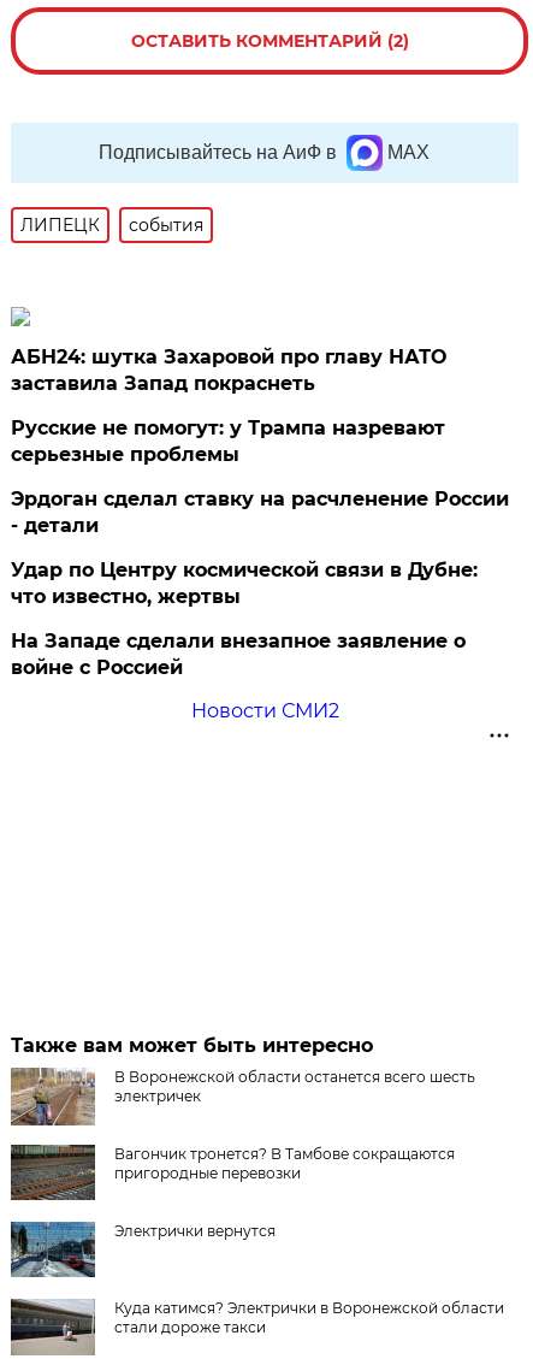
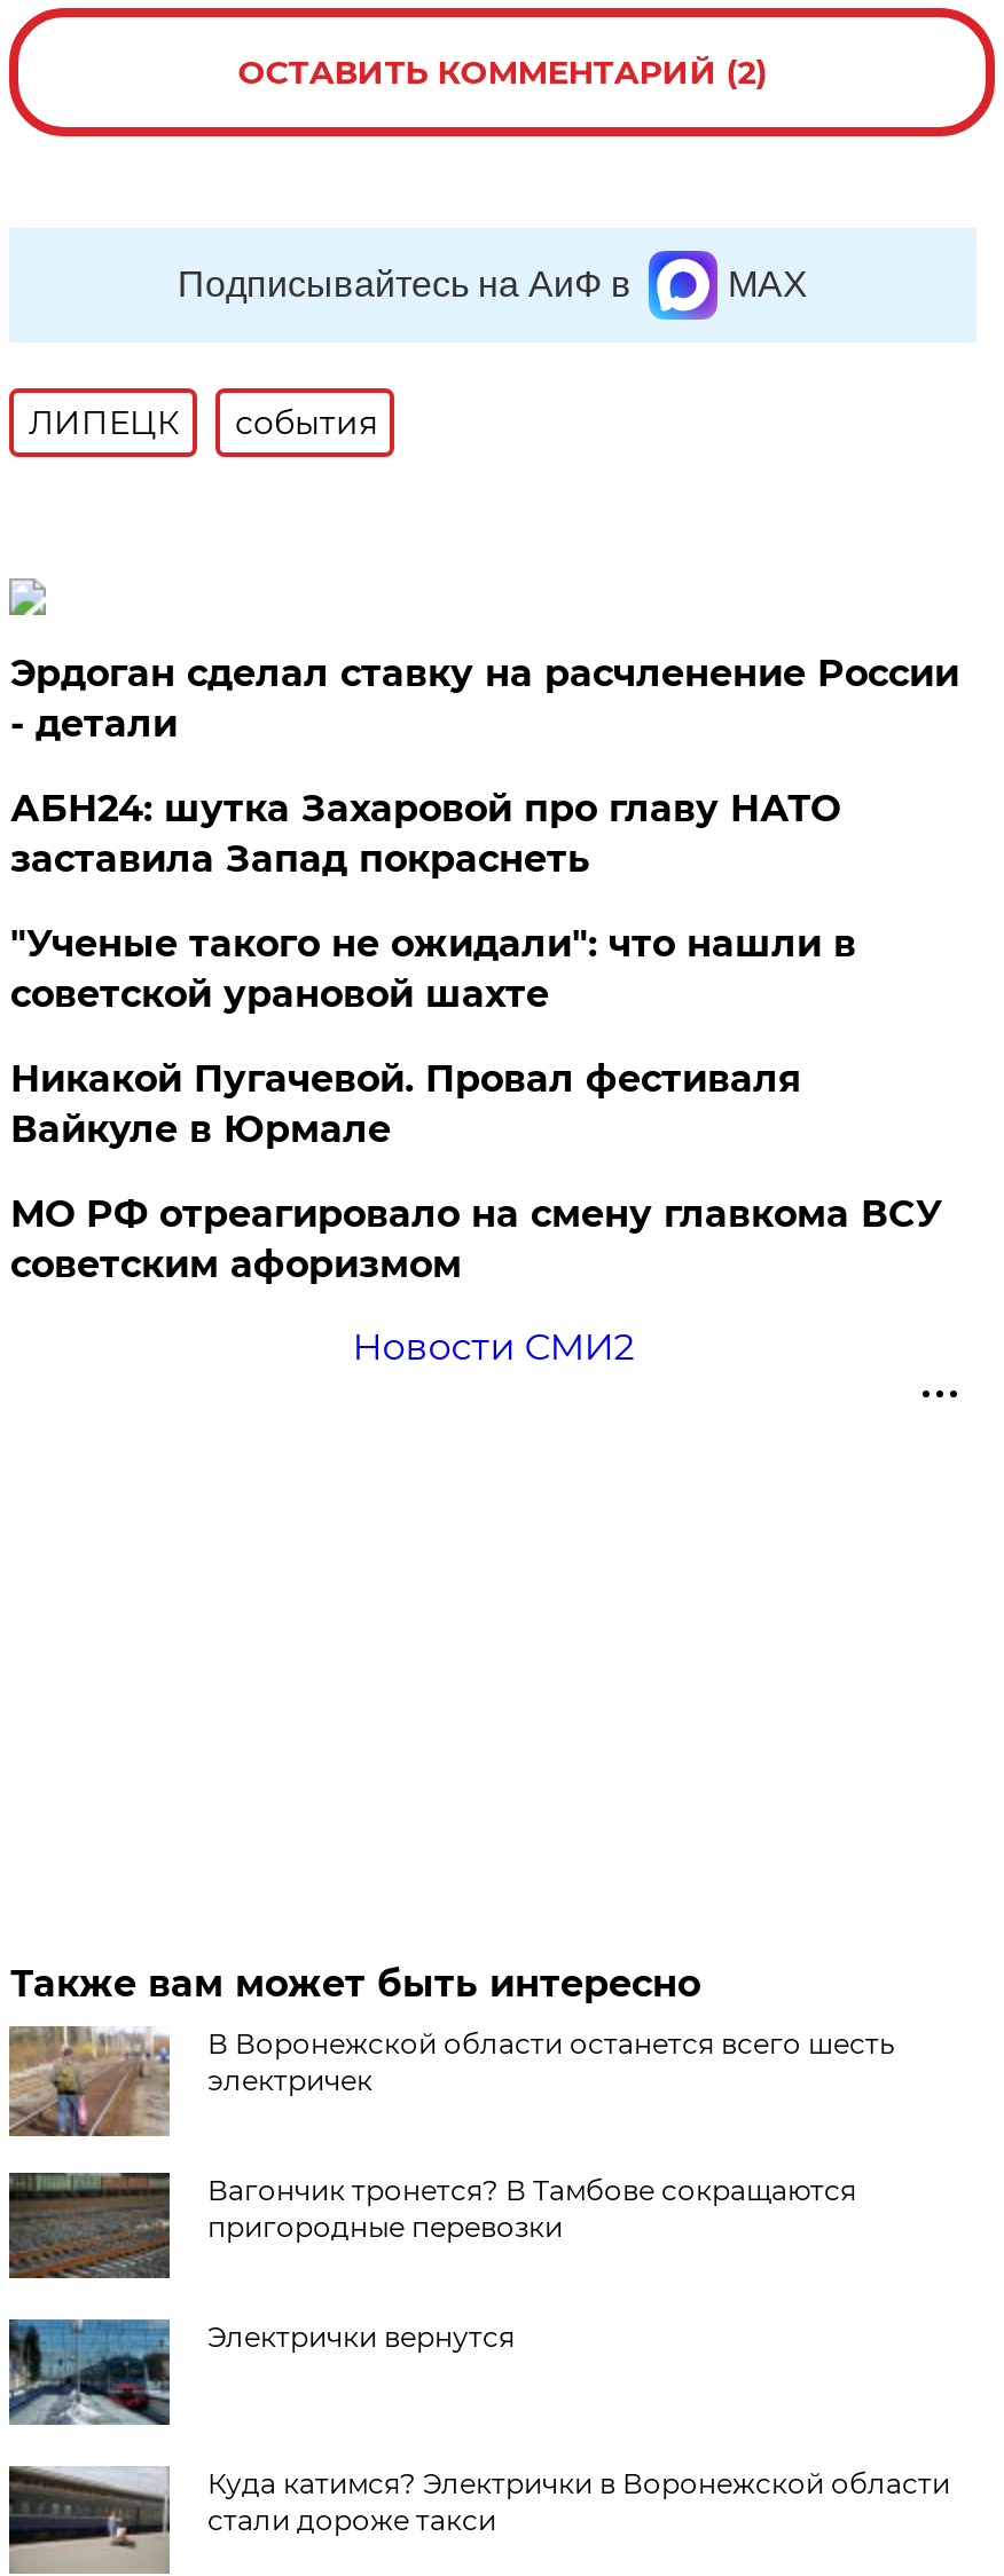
moved [11,345,447,395] -> [10,787,840,881]: АБН24: шутка Захаровой про главу НАТО | заставила Запад покраснеть
[11,416,478,679] Русские не помогут: у Трампа назревают | серьезные проблемы | Удар по Центру космической связи в Дубне: | что известно, жертвы | На Западе сделали внезапное заявление о | войне с Россией -> [10,922,943,1286] "Ученые такого не ожидали": что нашли в | советской урановой шахте | Никакой Пугачевой. Провал фестиваля | Вайкуле в Юрмале | МО РФ отреагировало на смену главкома ВСУ | советским афоризмом
moved [11,487,509,537] -> [10,652,959,745]: Эрдоган сделал ставку на расчленение России | - детали

